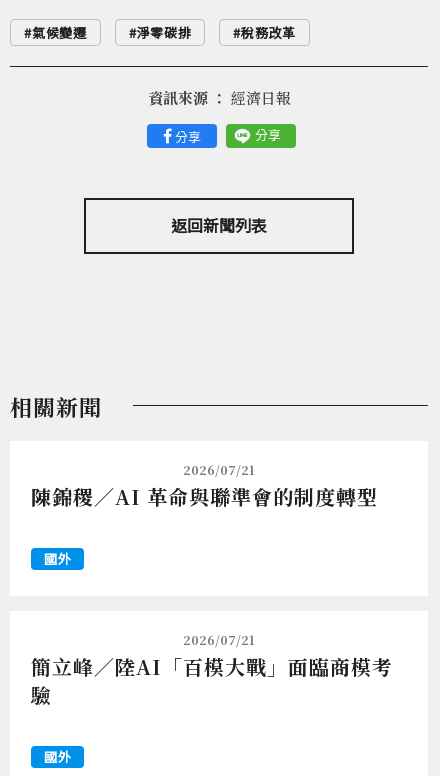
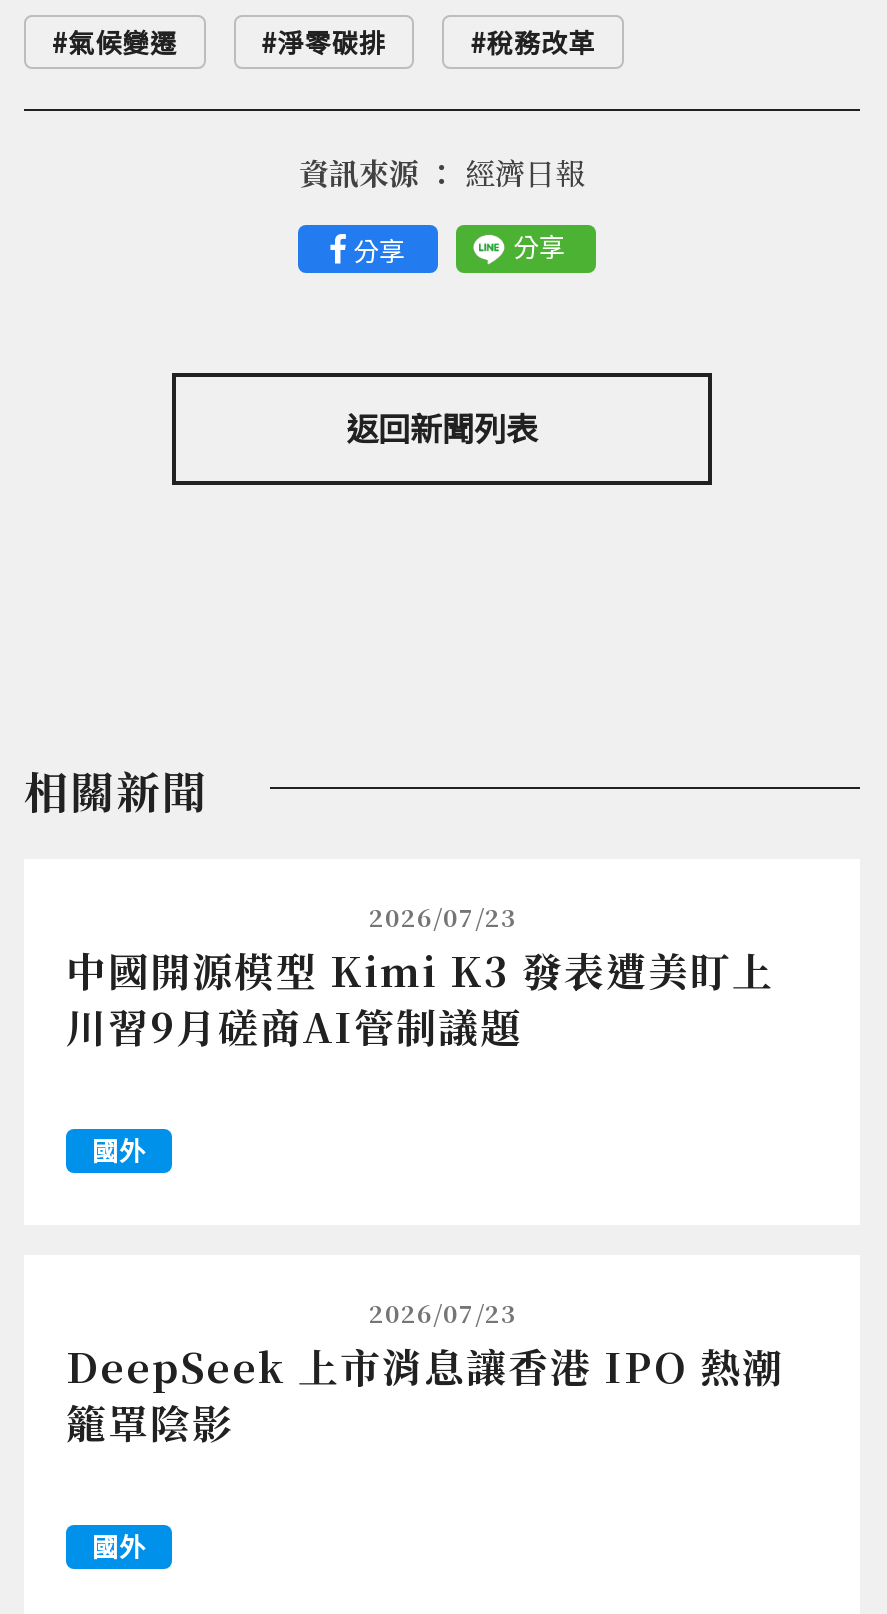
[31,461,378,511] 2026/07/21 | 陳錦稷／AI 革命與聯準會的制度轉型 -> [66,899,774,1055] 2026/07/23 | 中國開源模型 Kimi K3 發表遭美盯上 | 川習9月磋商AI管制議題
[31,631,393,709] 2026/07/21 | 簡立峰／陸AI「百模大戰」面臨商模考 | 驗 -> [66,1295,784,1451] 2026/07/23 | DeepSeek 上市消息讓香港 IPO 熱潮 | 籠罩陰影

